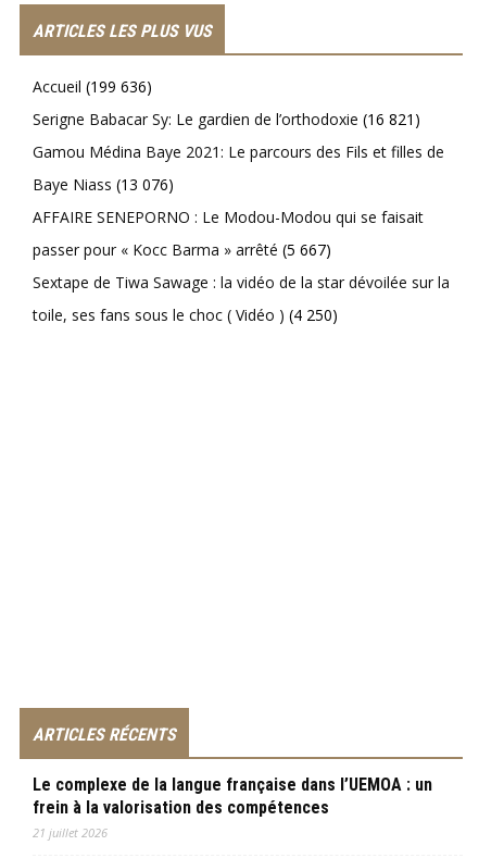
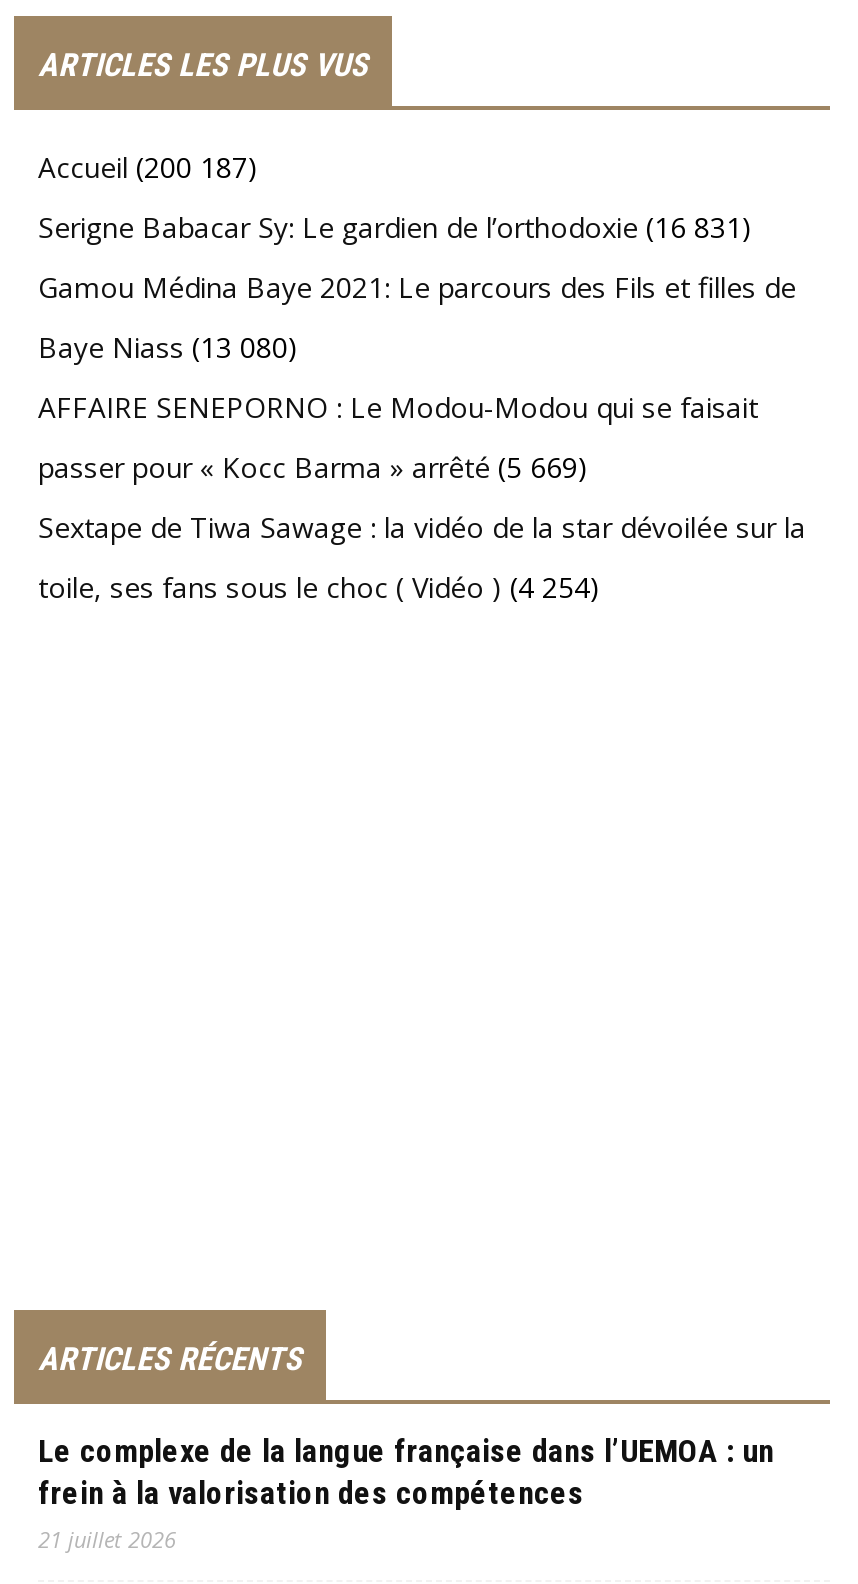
[33,77,152,97] Accueil (199 636) -> [38,149,258,187] Accueil (200 187)
[33,109,420,130] Serigne Babacar Sy: Le gardien de l’orthodoxie (16 821) -> [38,209,752,247] Serigne Babacar Sy: Le gardien de l’orthodoxie (16 831)
[33,174,174,195] Baye Niass (13 076) -> [38,329,298,367] Baye Niass (13 080)
[33,240,331,260] passer pour « Kocc Barma » arrêté (5 667) -> [38,449,588,487] passer pour « Kocc Barma » arrêté (5 669)
[33,305,338,326] toile, ses fans sous le choc ( Vidéo ) (4 250) -> [38,569,600,607] toile, ses fans sous le choc ( Vidéo ) (4 254)

